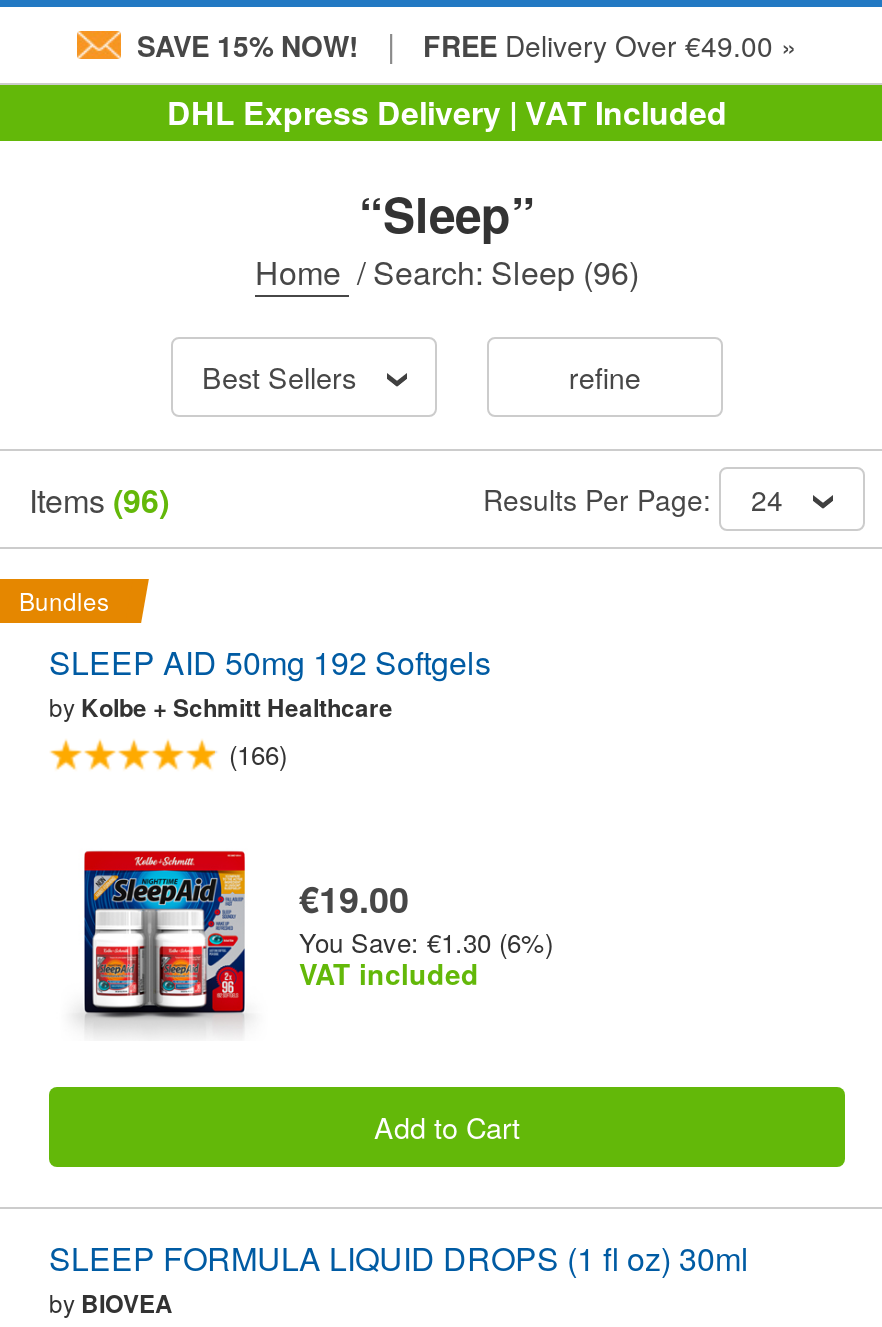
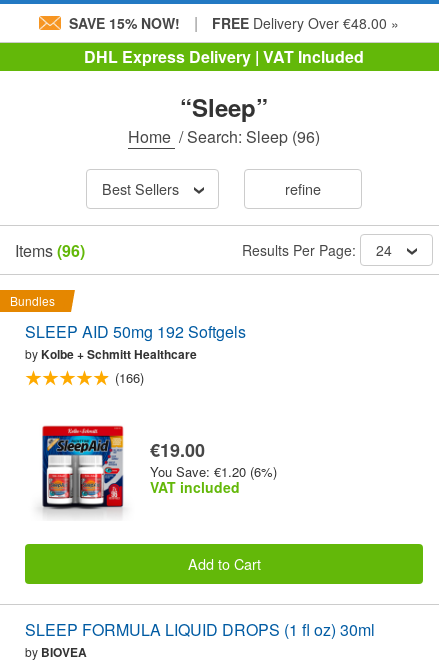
[423,25,797,65] FREE Delivery Over €49.00 » -> [212,13,399,33] FREE Delivery Over €48.00 »
[299,922,553,960] You Save: €1.30 (6%) -> [150,462,277,481] You Save: €1.20 (6%)

